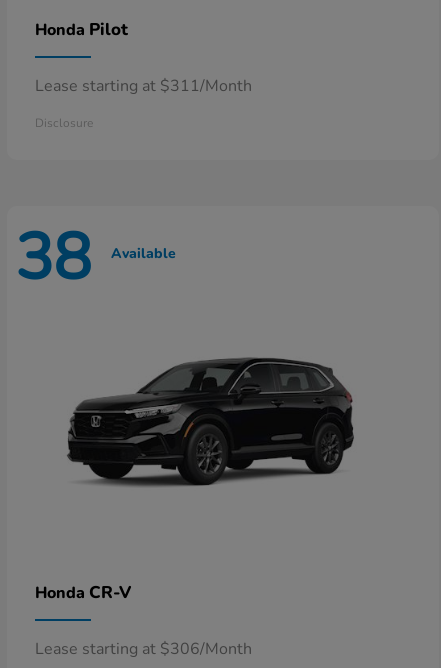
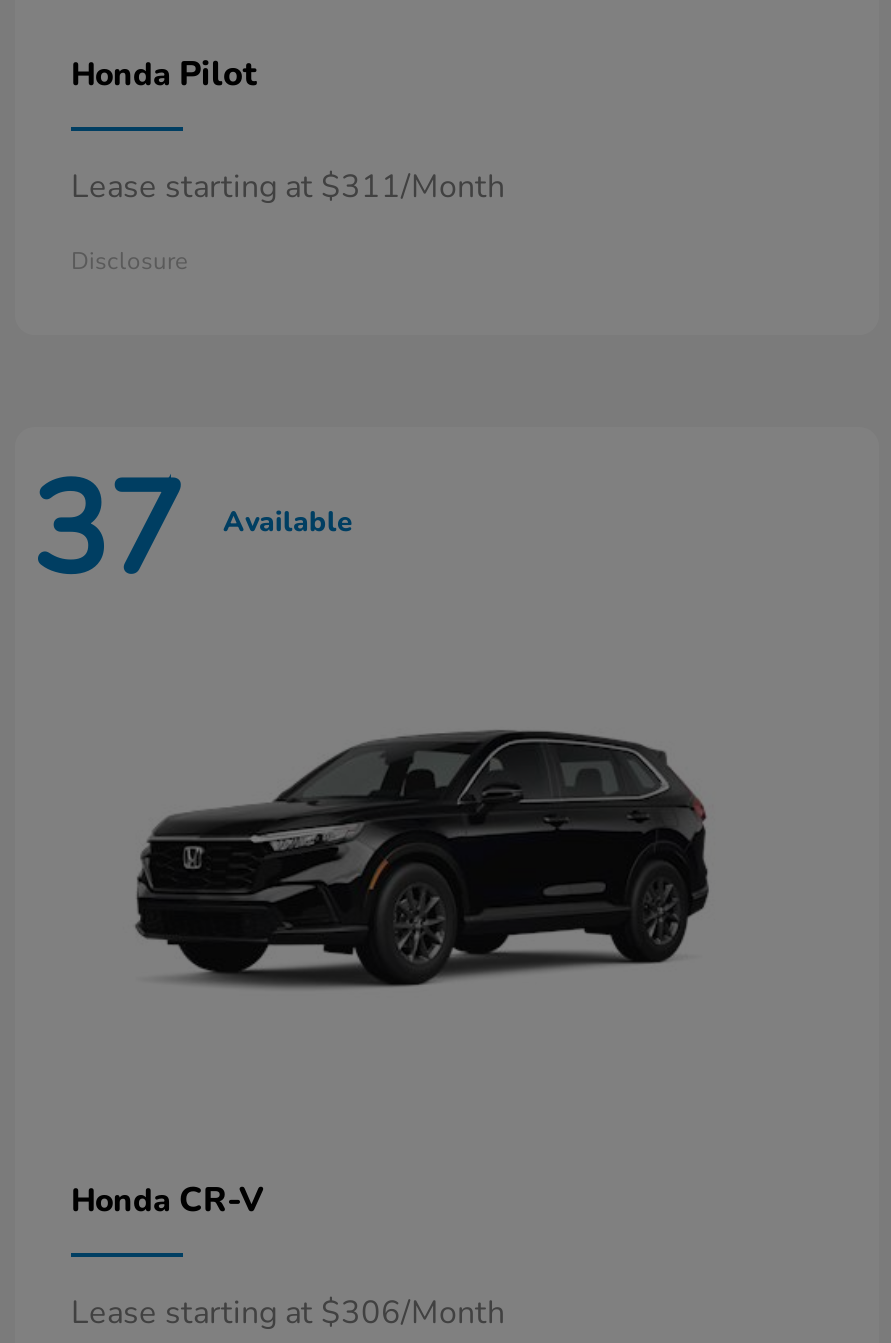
[15,214,176,302] 38 Available -> [31,443,353,619] 37 Available

